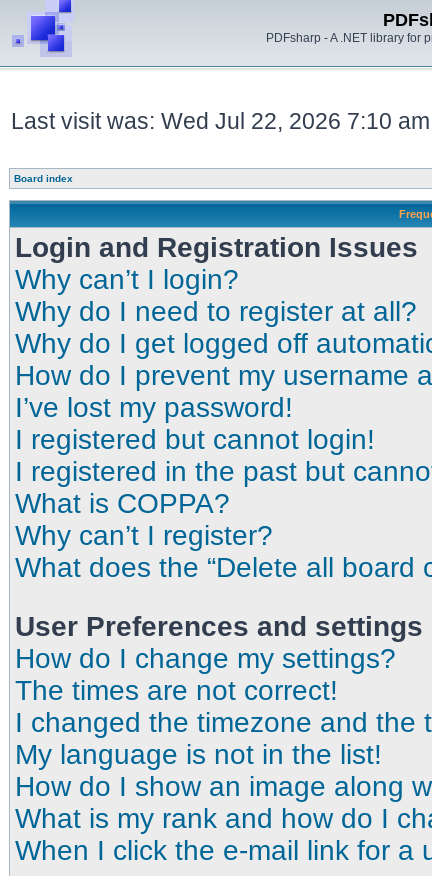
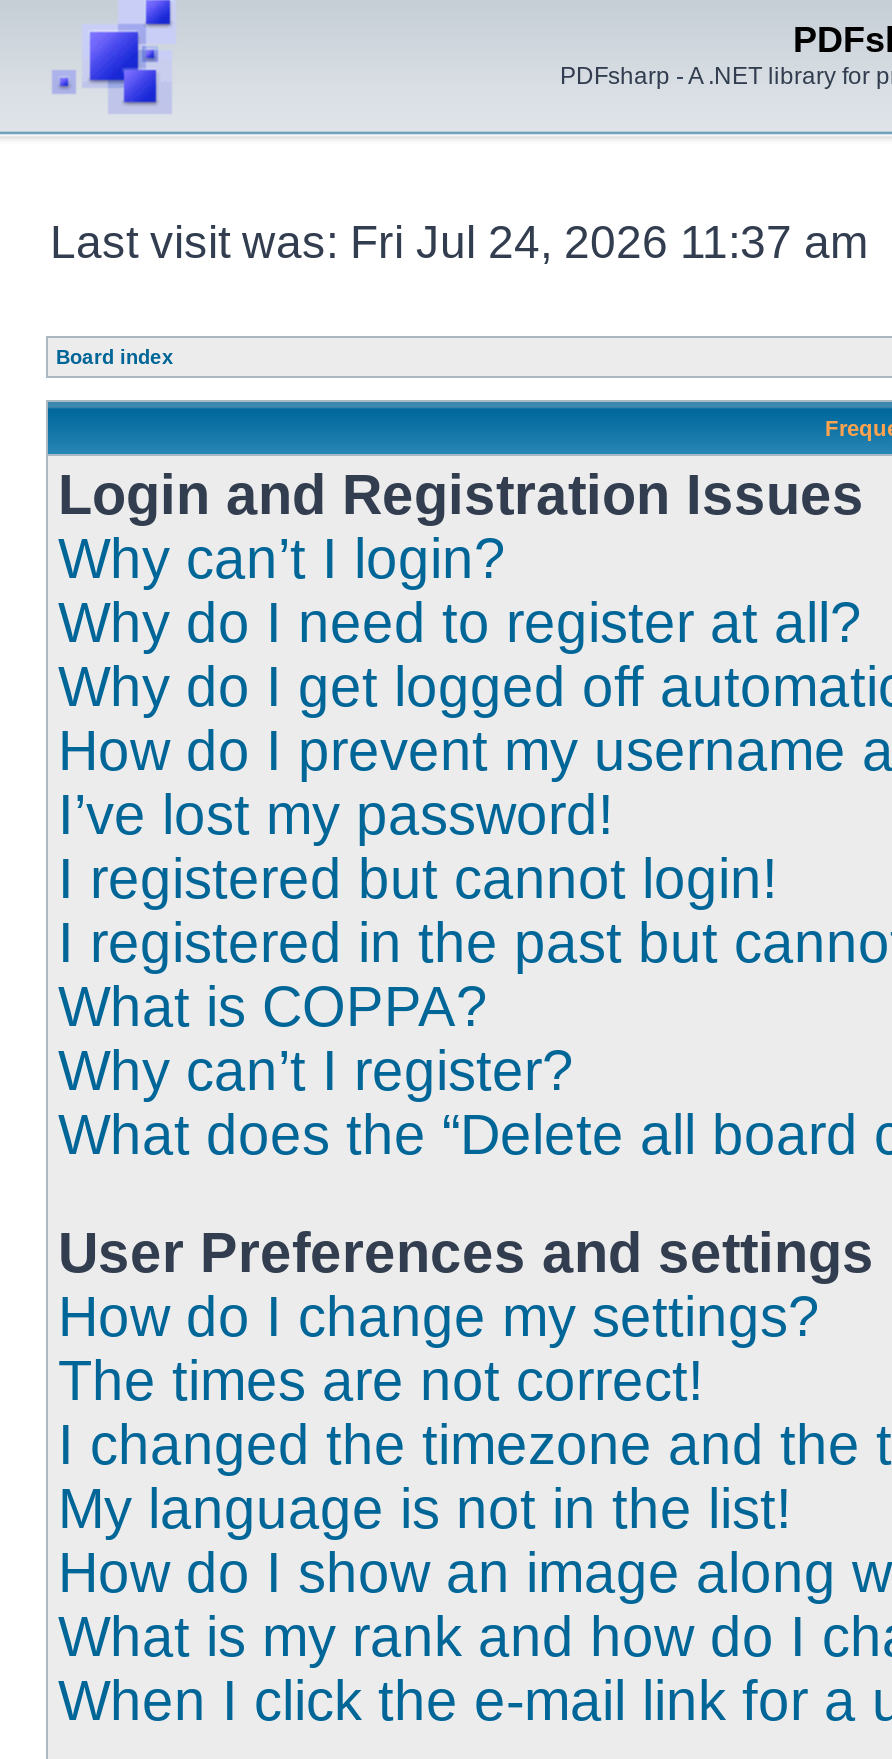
[11,108,430,134] Last visit was: Wed Jul 22, 2026 7:10 am -> [50,216,868,268] Last visit was: Fri Jul 24, 2026 11:37 am

